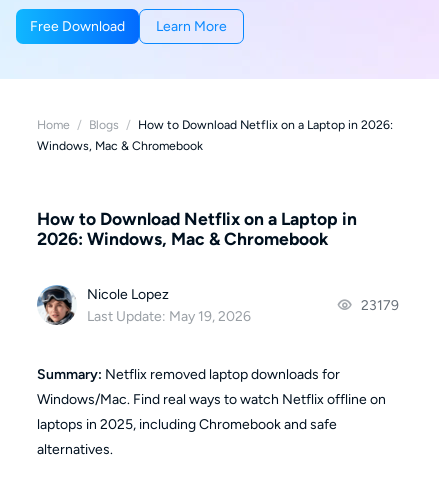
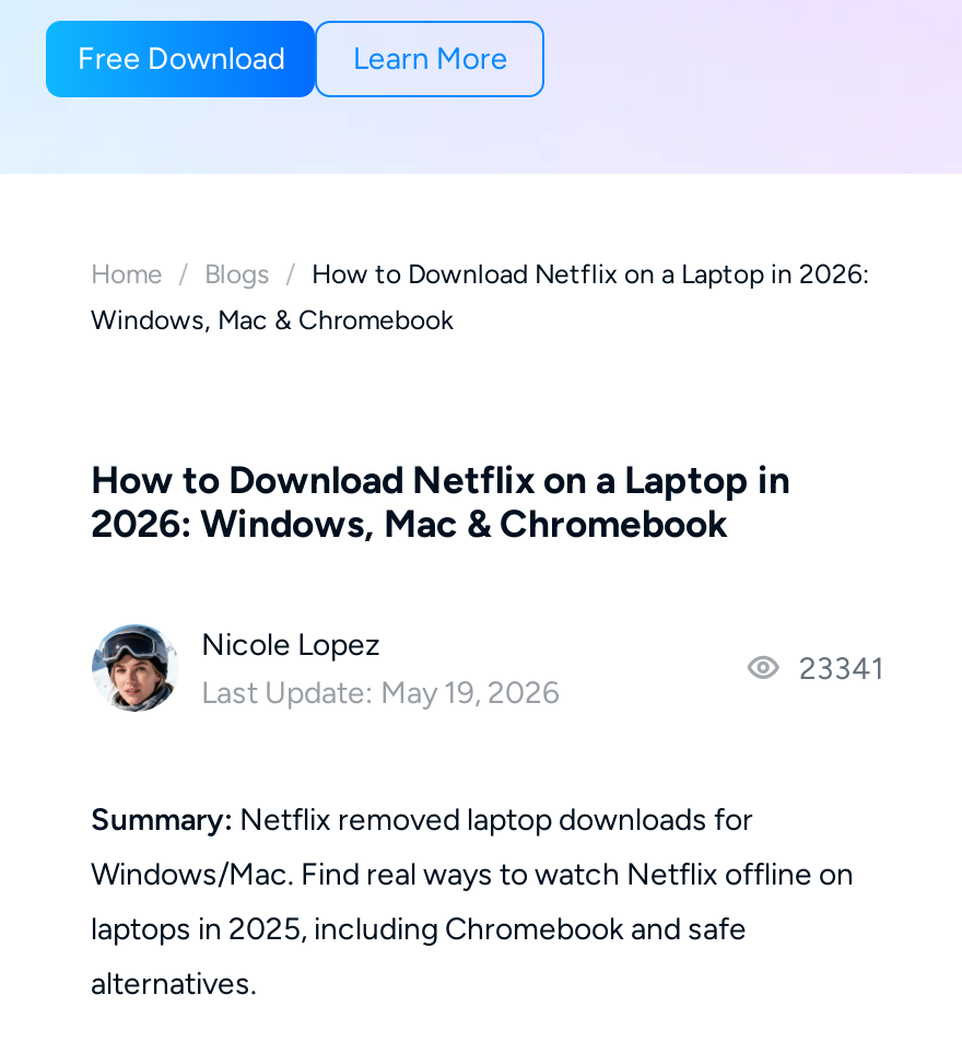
[361,297,399,314] 23179 -> [799,650,884,688] 23341

